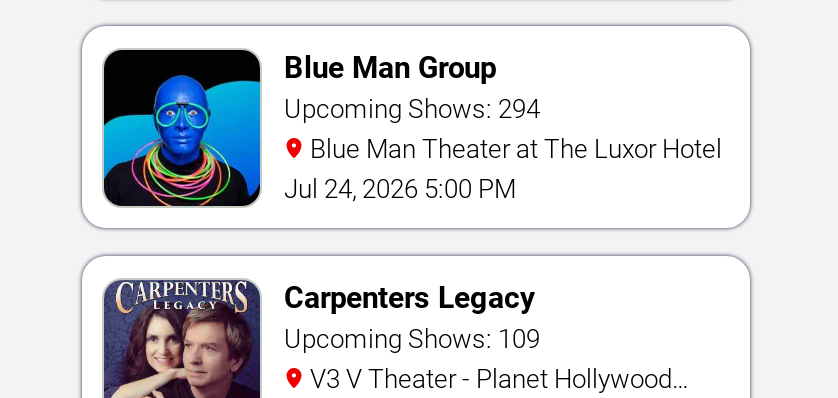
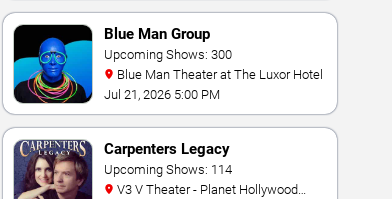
[284,94,540,124] Upcoming Shows: 294 -> [104,47,232,62] Upcoming Shows: 300
[284,174,516,204] Jul 24, 2026 5:00 PM -> [104,87,220,102] Jul 21, 2026 5:00 PM
[284,324,540,354] Upcoming Shows: 109 -> [104,162,232,177] Upcoming Shows: 114

